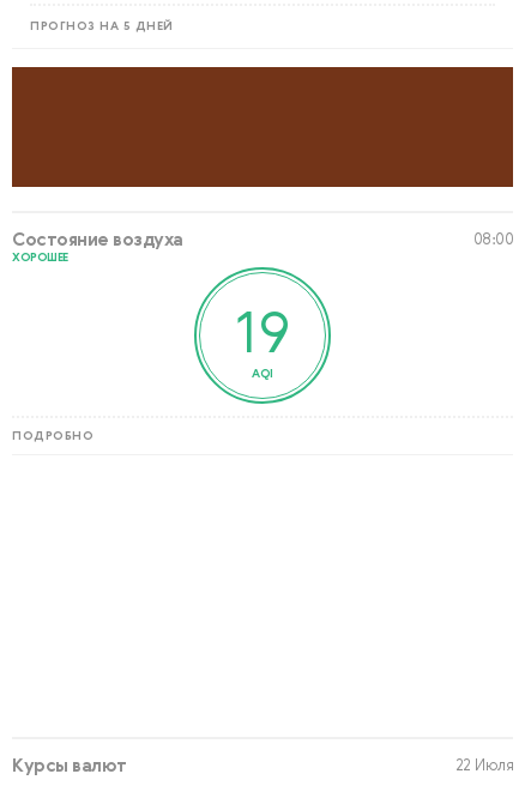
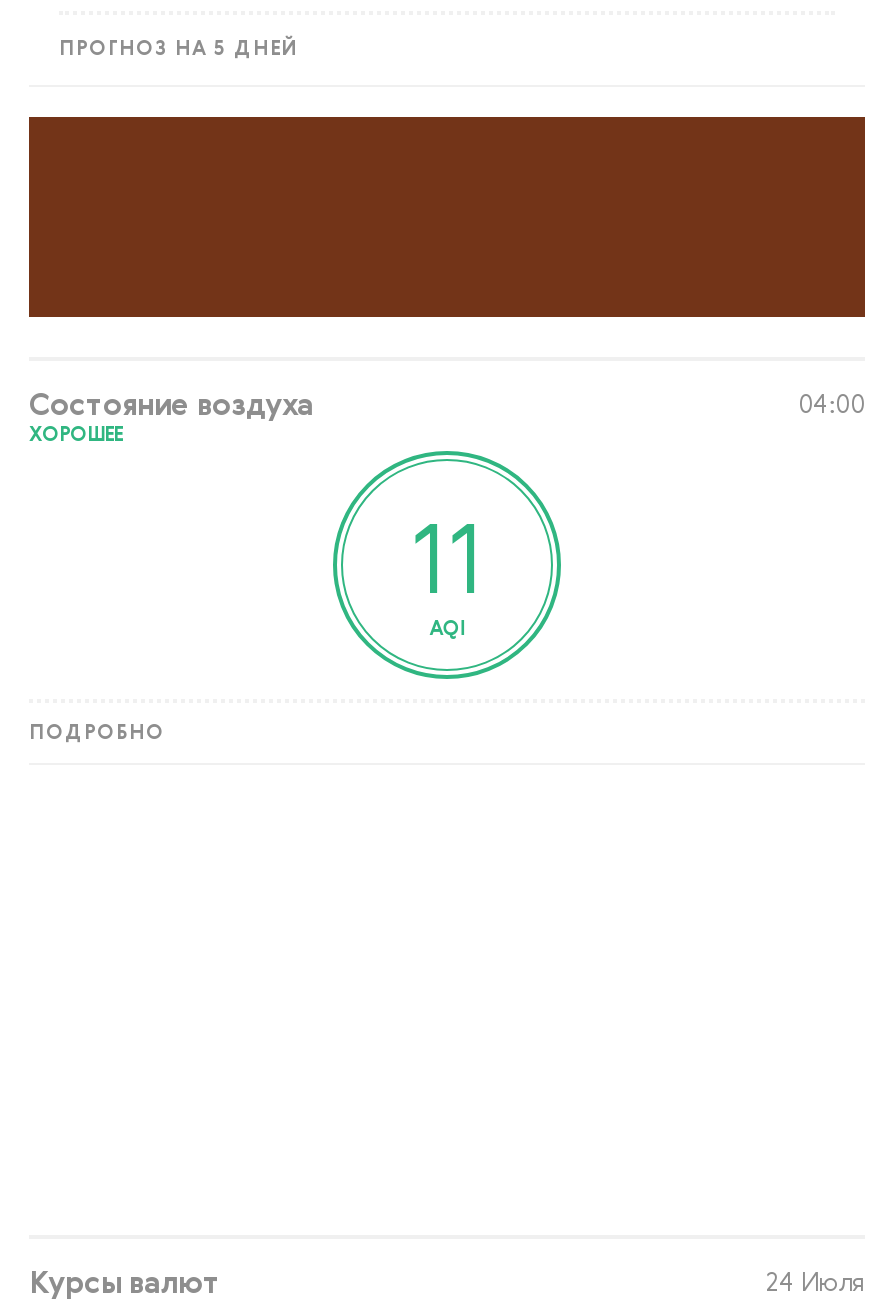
[473,232,513,248] 08:00 -> [798,393,865,419] 04:00
[235,308,290,365] 19 -> [410,519,484,615] 11
[455,758,513,774] 22 Июля -> [766,1271,865,1297] 24 Июля

